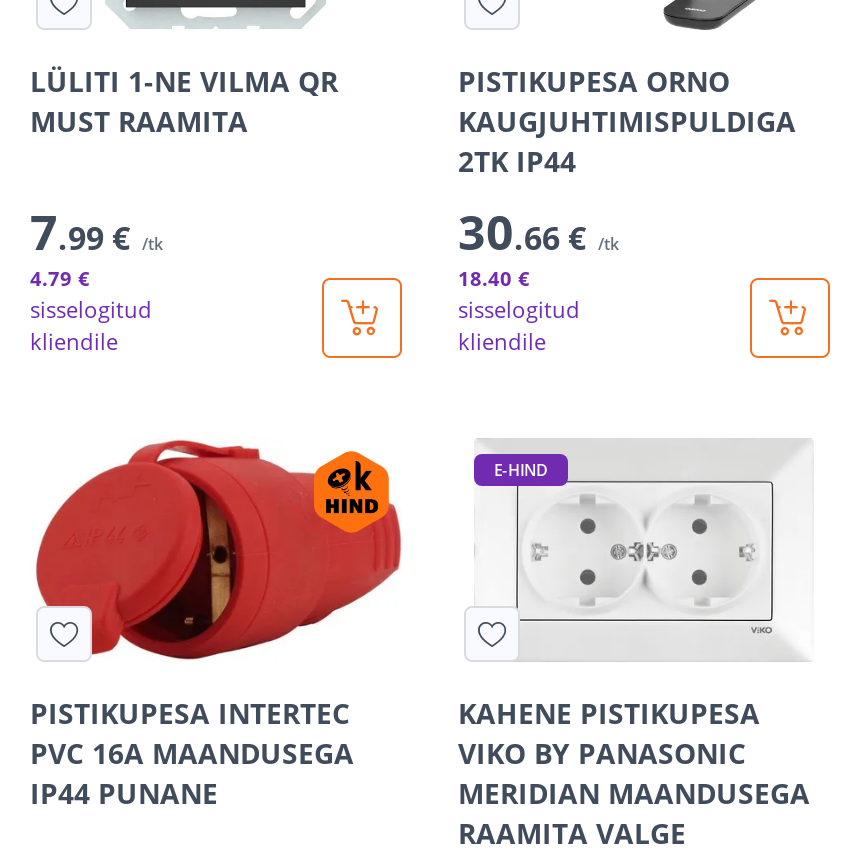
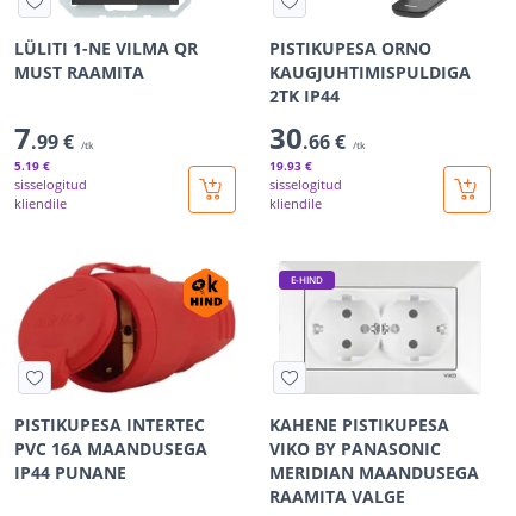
[30,264,90,292] 4.79 € -> [14,157,50,174] 5.19 €
[458,264,530,292] 18.40 € -> [269,157,312,174] 19.93 €

